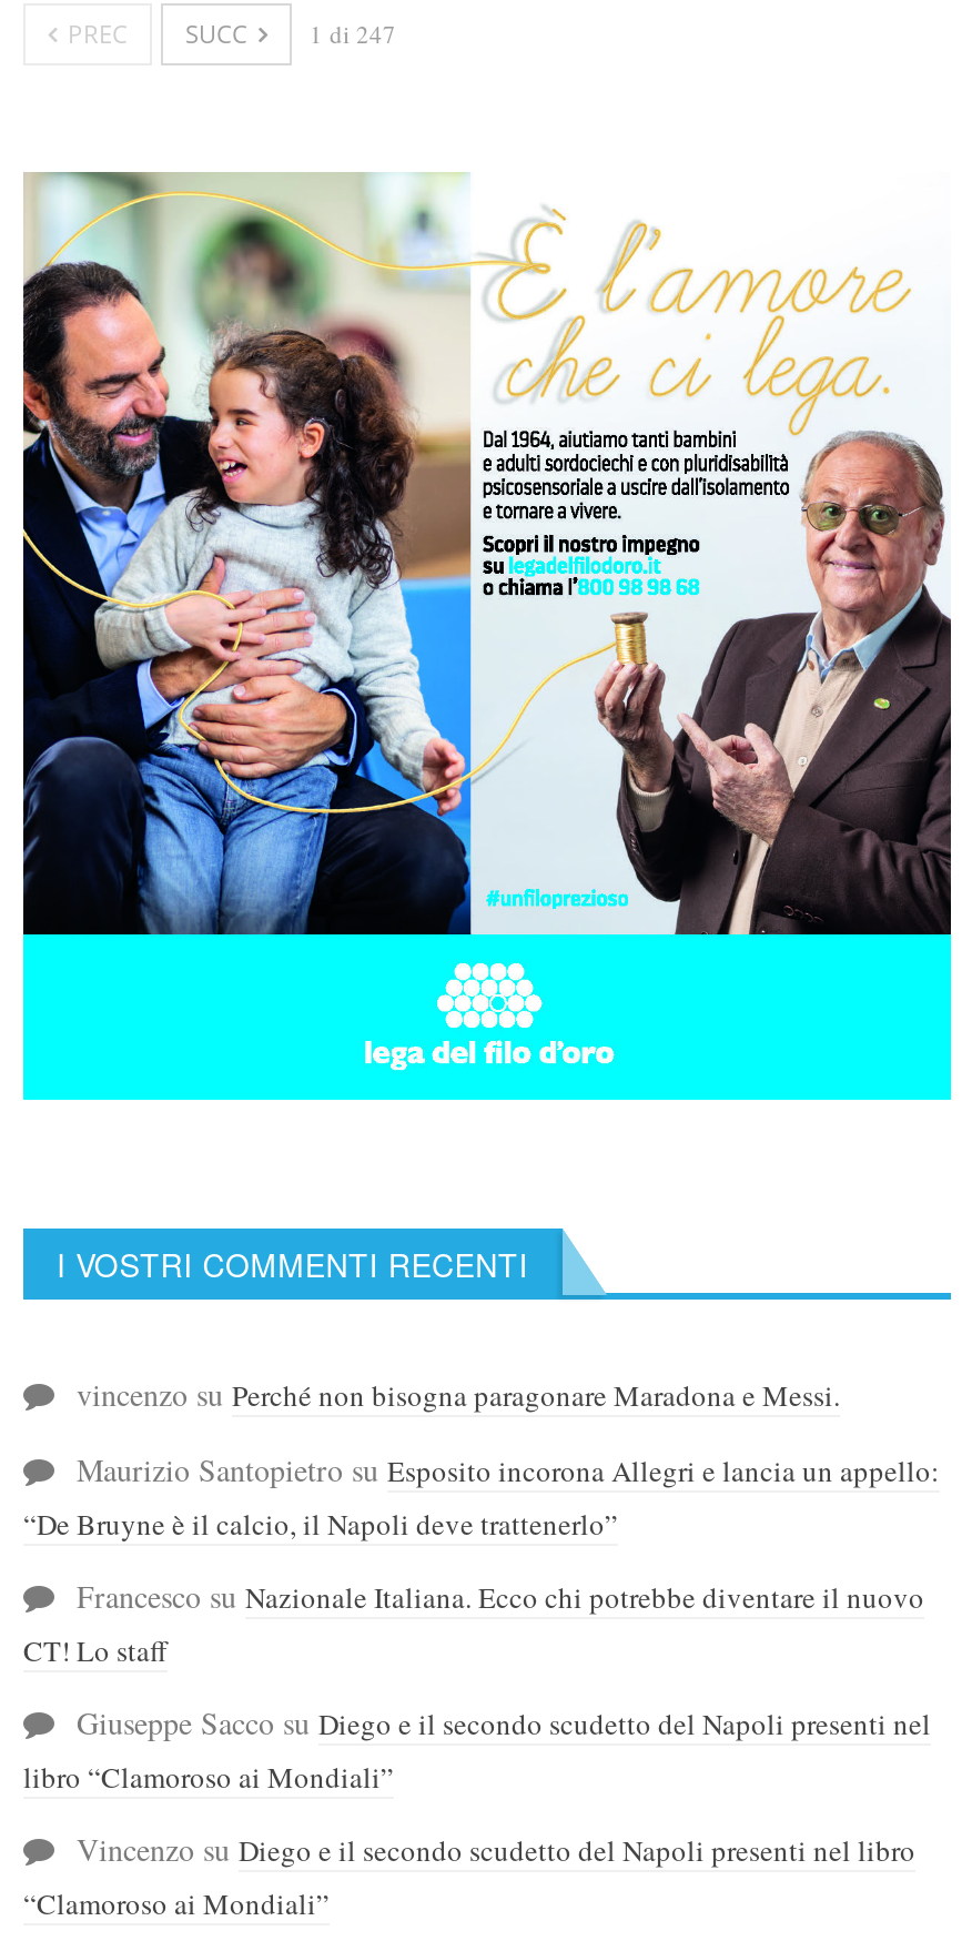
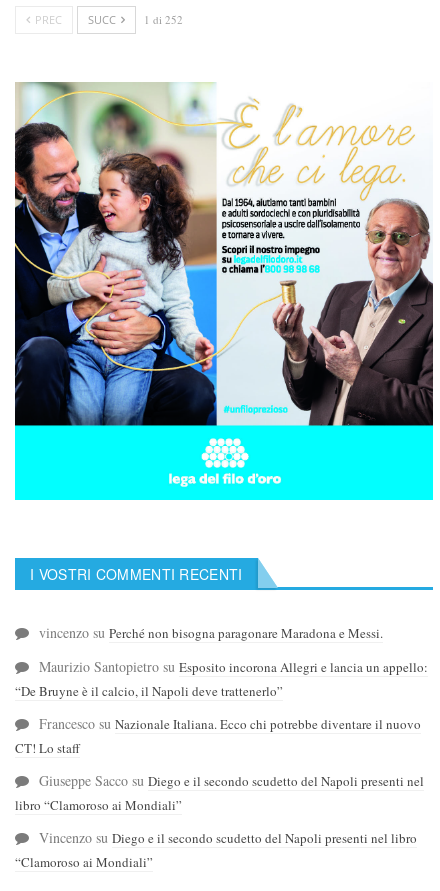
[61,16,396,49] PREC SUCC 1 di 247 -> [32,12,183,27] PREC SUCC 1 di 252

